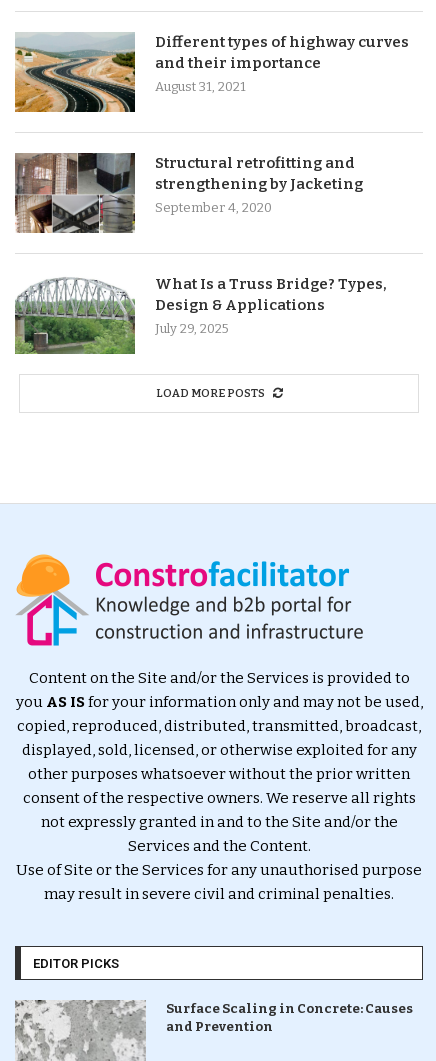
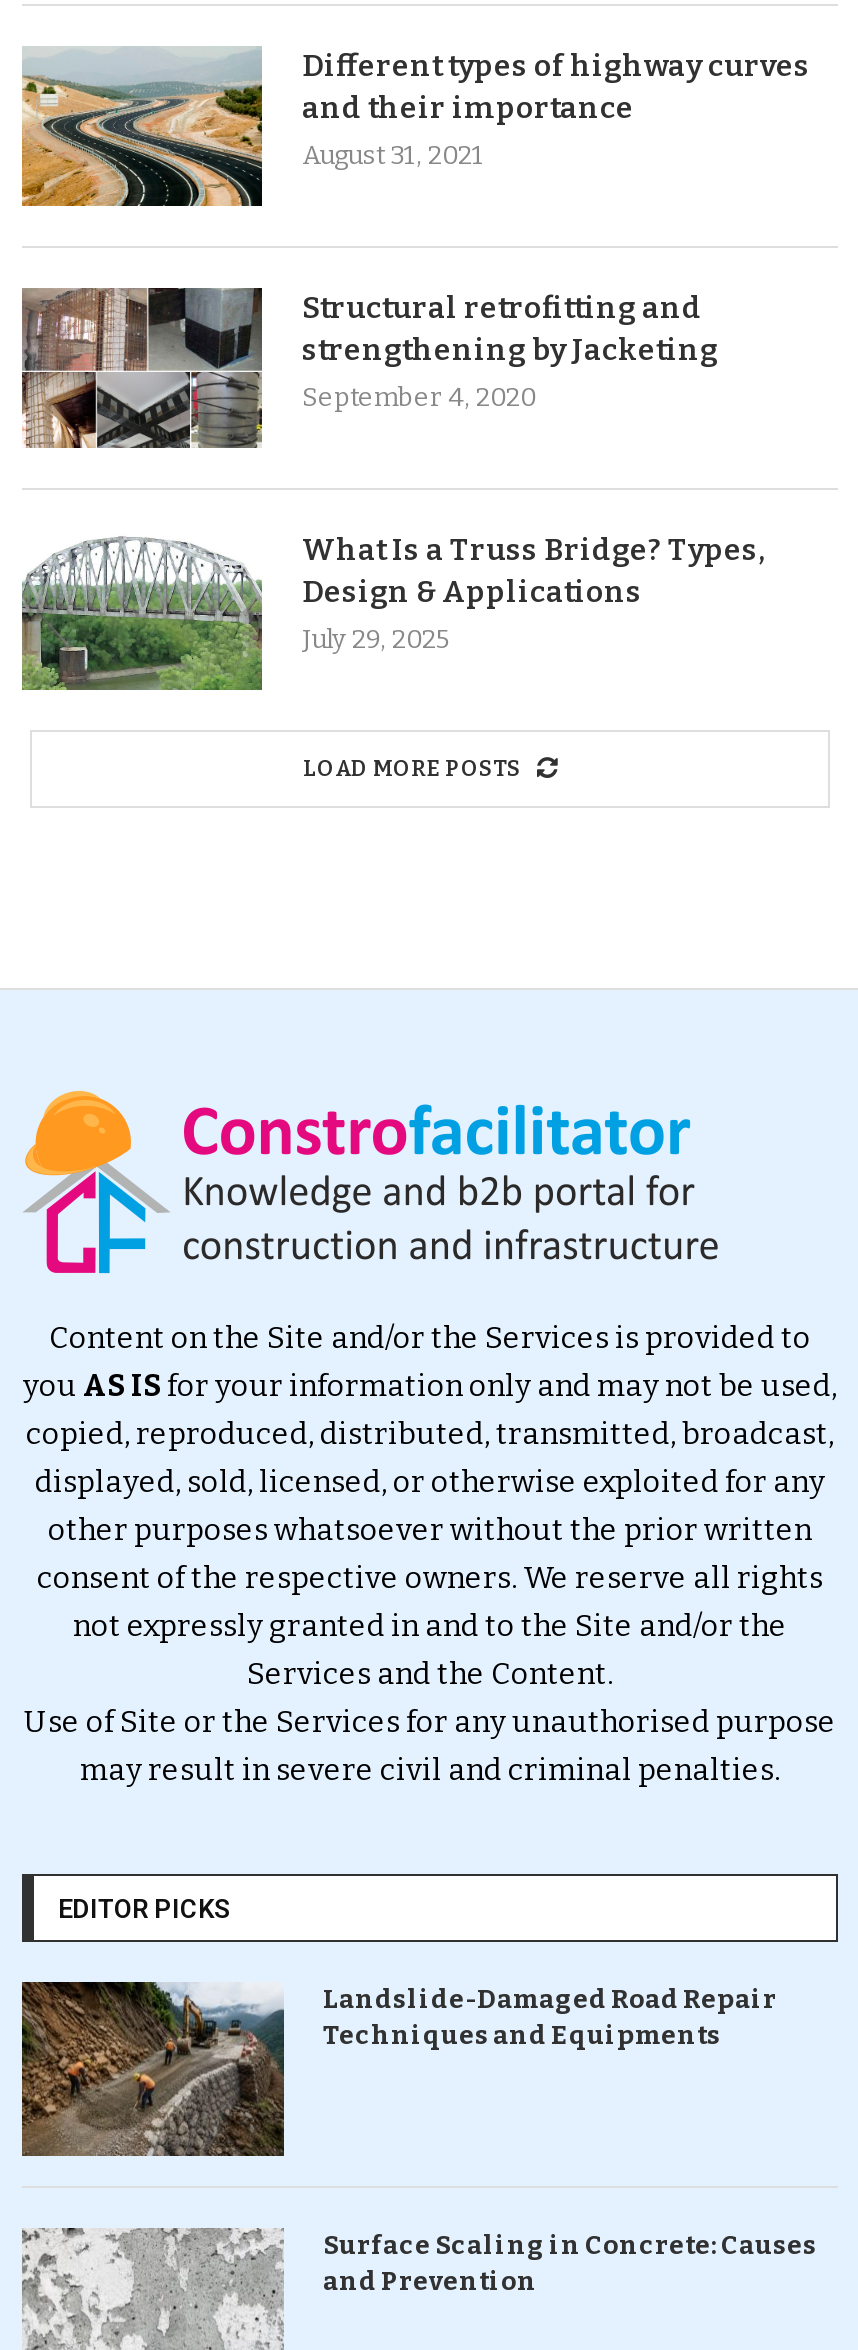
none -> [20,1980,777,2188] [image] | Landslide-Damaged Road Repair | Techniques and Equipments

